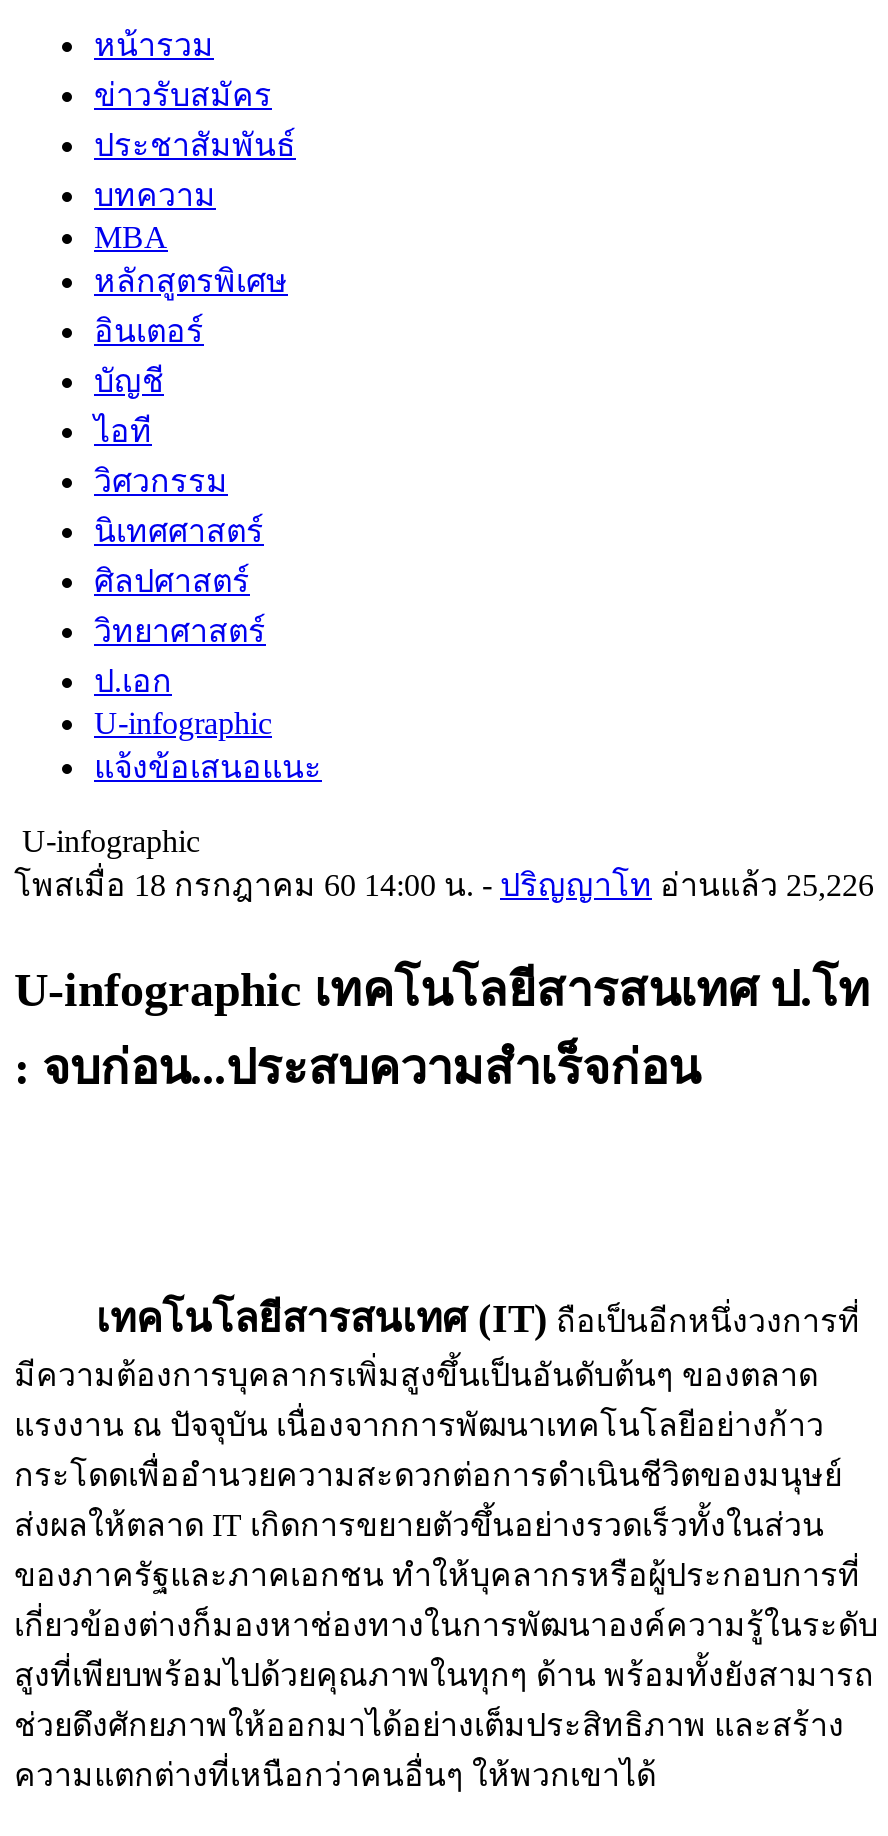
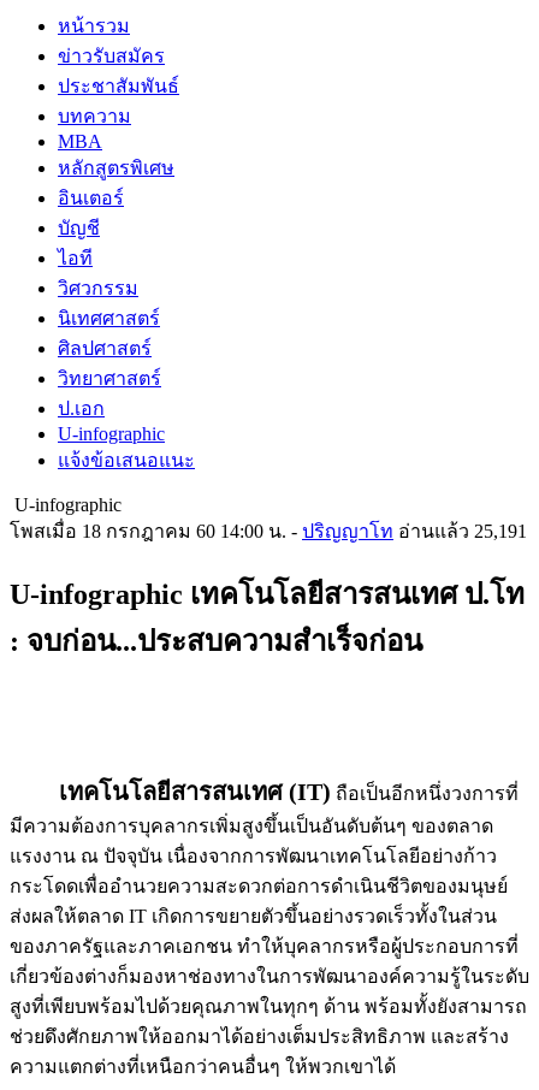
[14,868,874,902] โพสเมื่อ18 กรกฎาคม 60 14:00 น. -ปริญญาโท อ่านแล้ว 25,226 -> [10,521,527,541] โพสเมื่อ18 กรกฎาคม 60 14:00 น. -ปริญญาโท อ่านแล้ว 25,191

